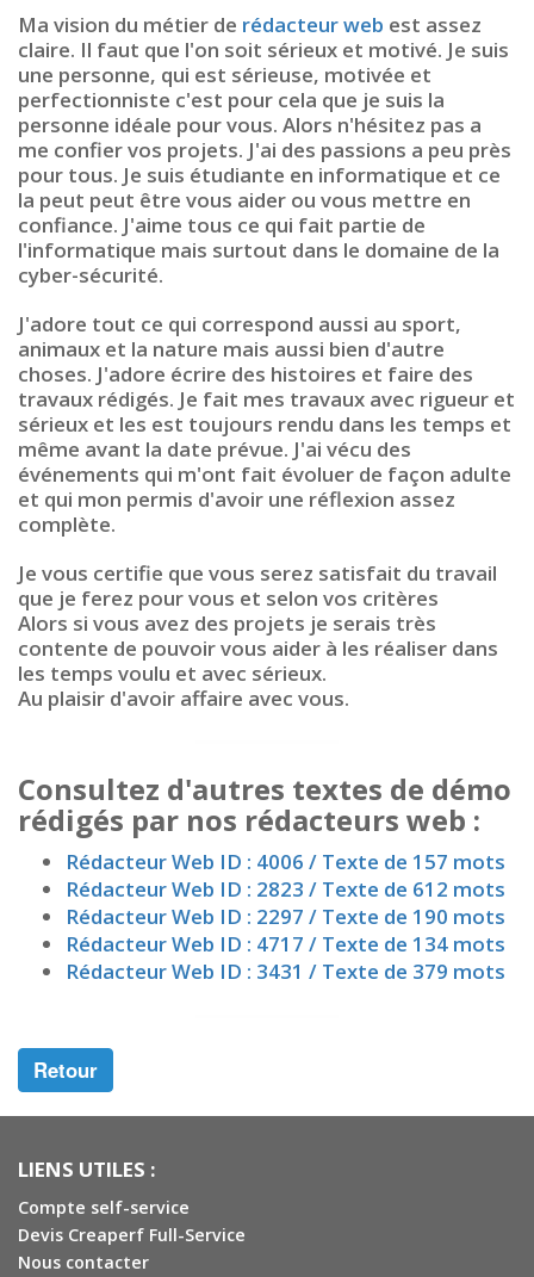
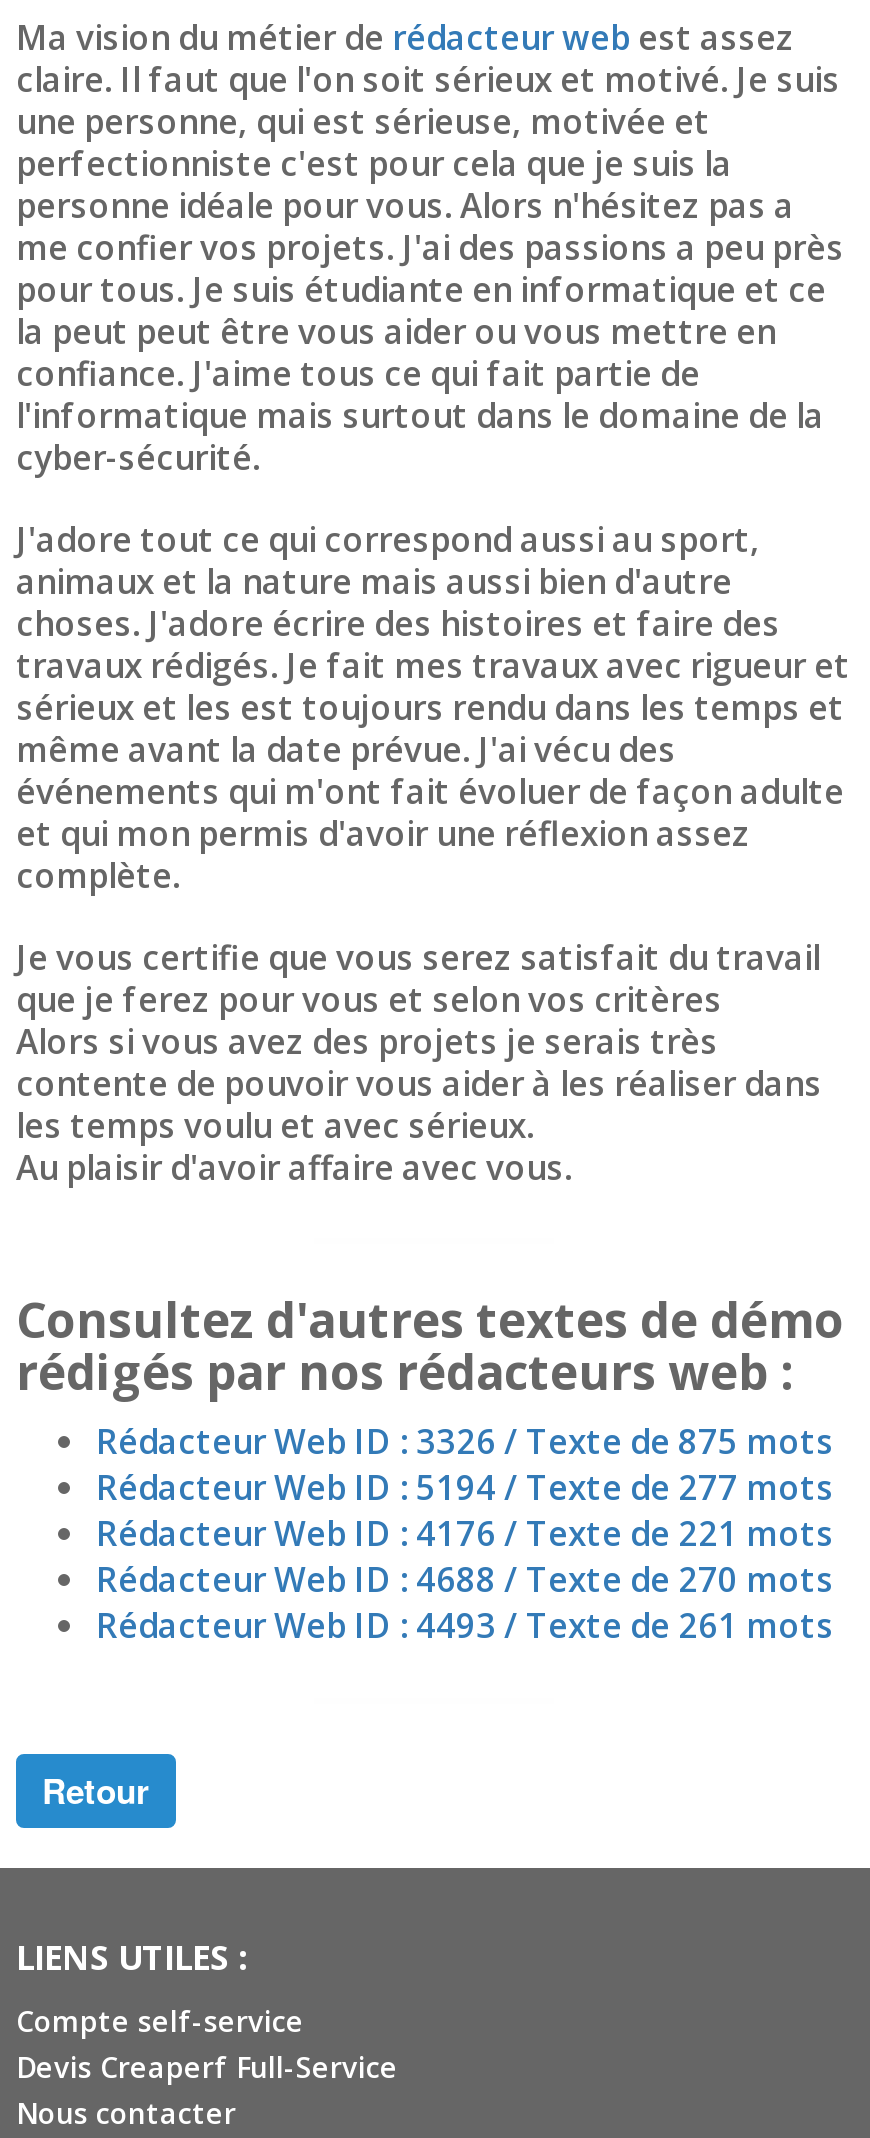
[66,848,505,875] Rédacteur Web ID : 4006 / Texte de 157 mots -> [96,1418,834,1464] Rédacteur Web ID : 3326 / Texte de 875 mots
[66,875,505,903] Rédacteur Web ID : 2823 / Texte de 612 mots -> [96,1464,834,1510] Rédacteur Web ID : 5194 / Texte de 277 mots
[66,903,505,930] Rédacteur Web ID : 2297 / Texte de 190 mots -> [96,1510,834,1556] Rédacteur Web ID : 4176 / Texte de 221 mots
[66,930,505,957] Rédacteur Web ID : 4717 / Texte de 134 mots -> [96,1556,834,1602] Rédacteur Web ID : 4688 / Texte de 270 mots
[66,957,505,985] Rédacteur Web ID : 3431 / Texte de 379 mots -> [96,1602,834,1648] Rédacteur Web ID : 4493 / Texte de 261 mots

